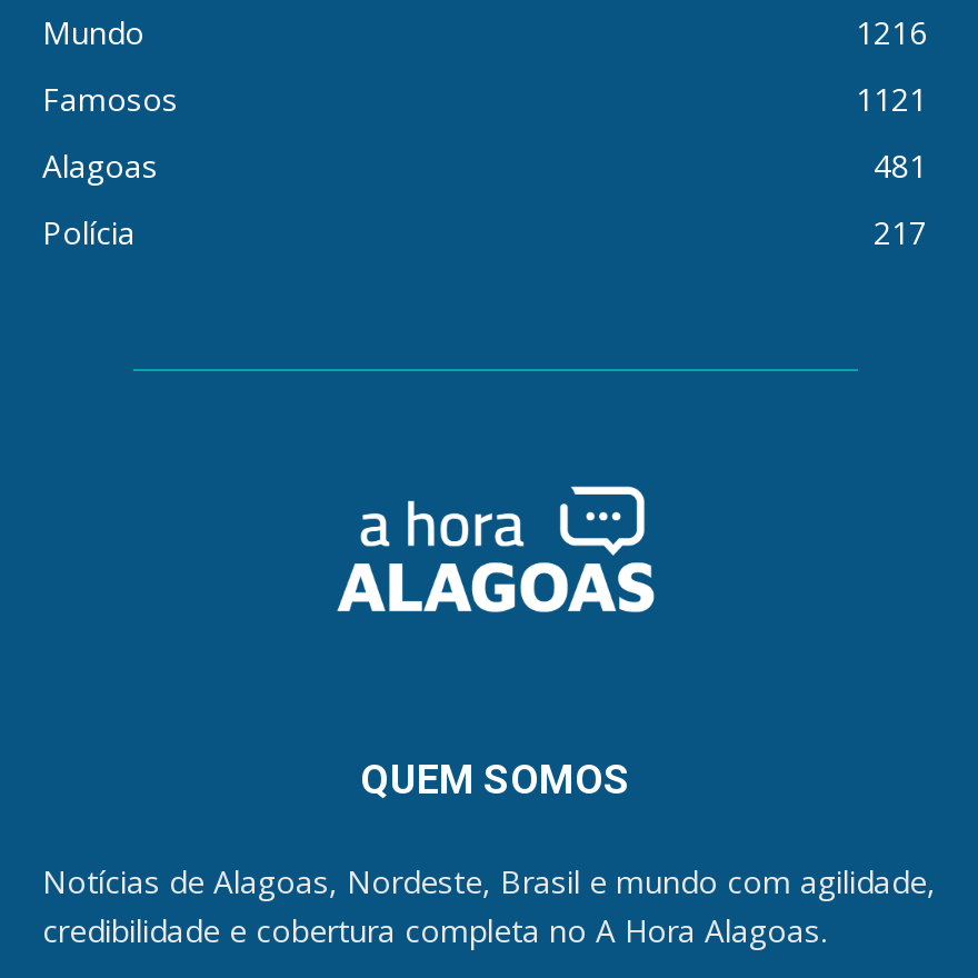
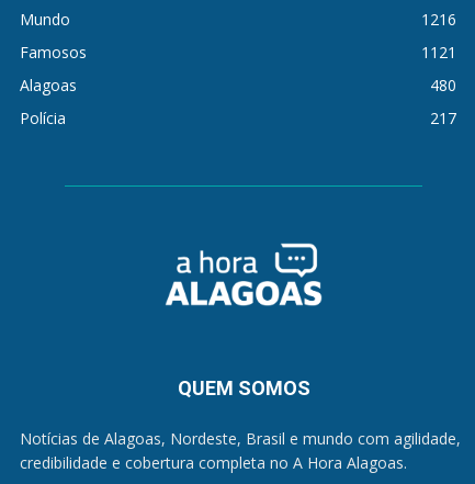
[874,145,927,187] 481 -> [430,75,456,96] 480

